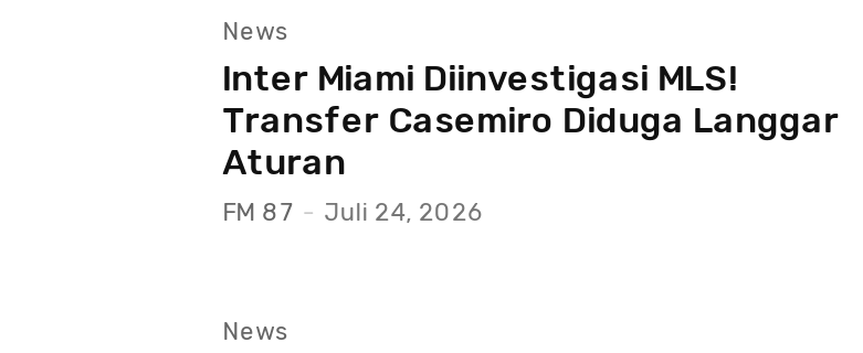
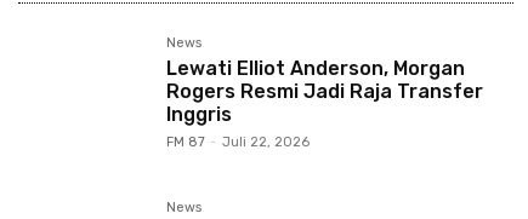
[222,56,839,226] Inter Miami Diinvestigasi MLS! | Transfer Casemiro Diduga Langgar | Aturan | FM 87 - Juli 24, 2026 -> [166,56,483,150] Lewati Elliot Anderson, Morgan | Rogers Resmi Jadi Raja Transfer | Inggris | FM 87 - Juli 22, 2026

